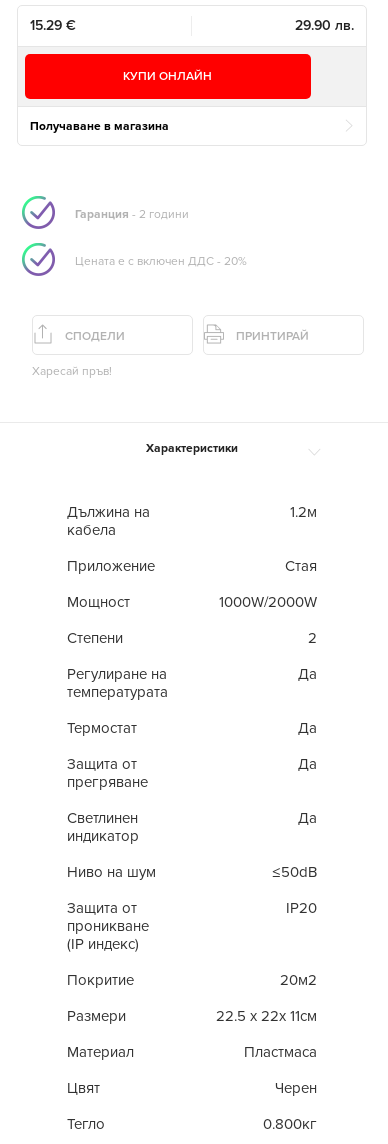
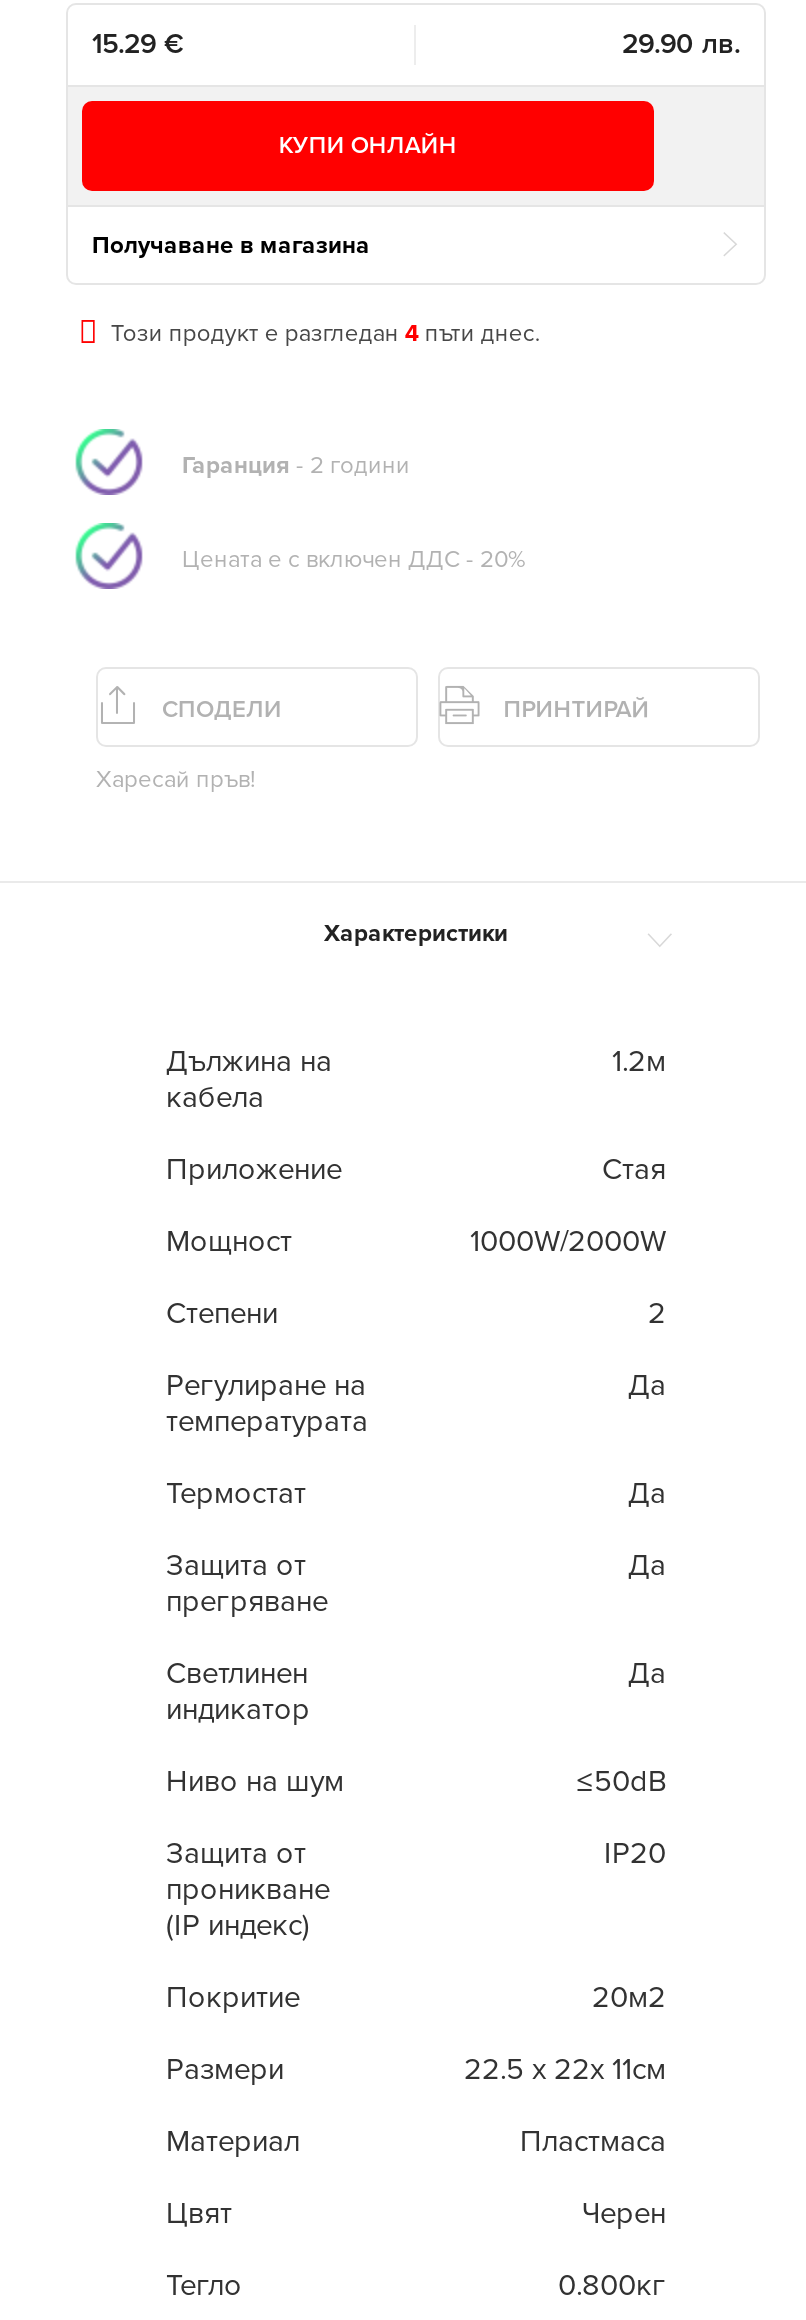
none -> [111,319,541,347] Този продукт е разгледан 4 пъти днес.

